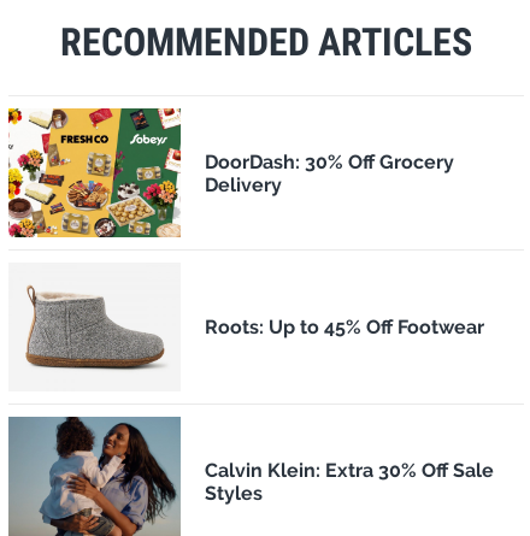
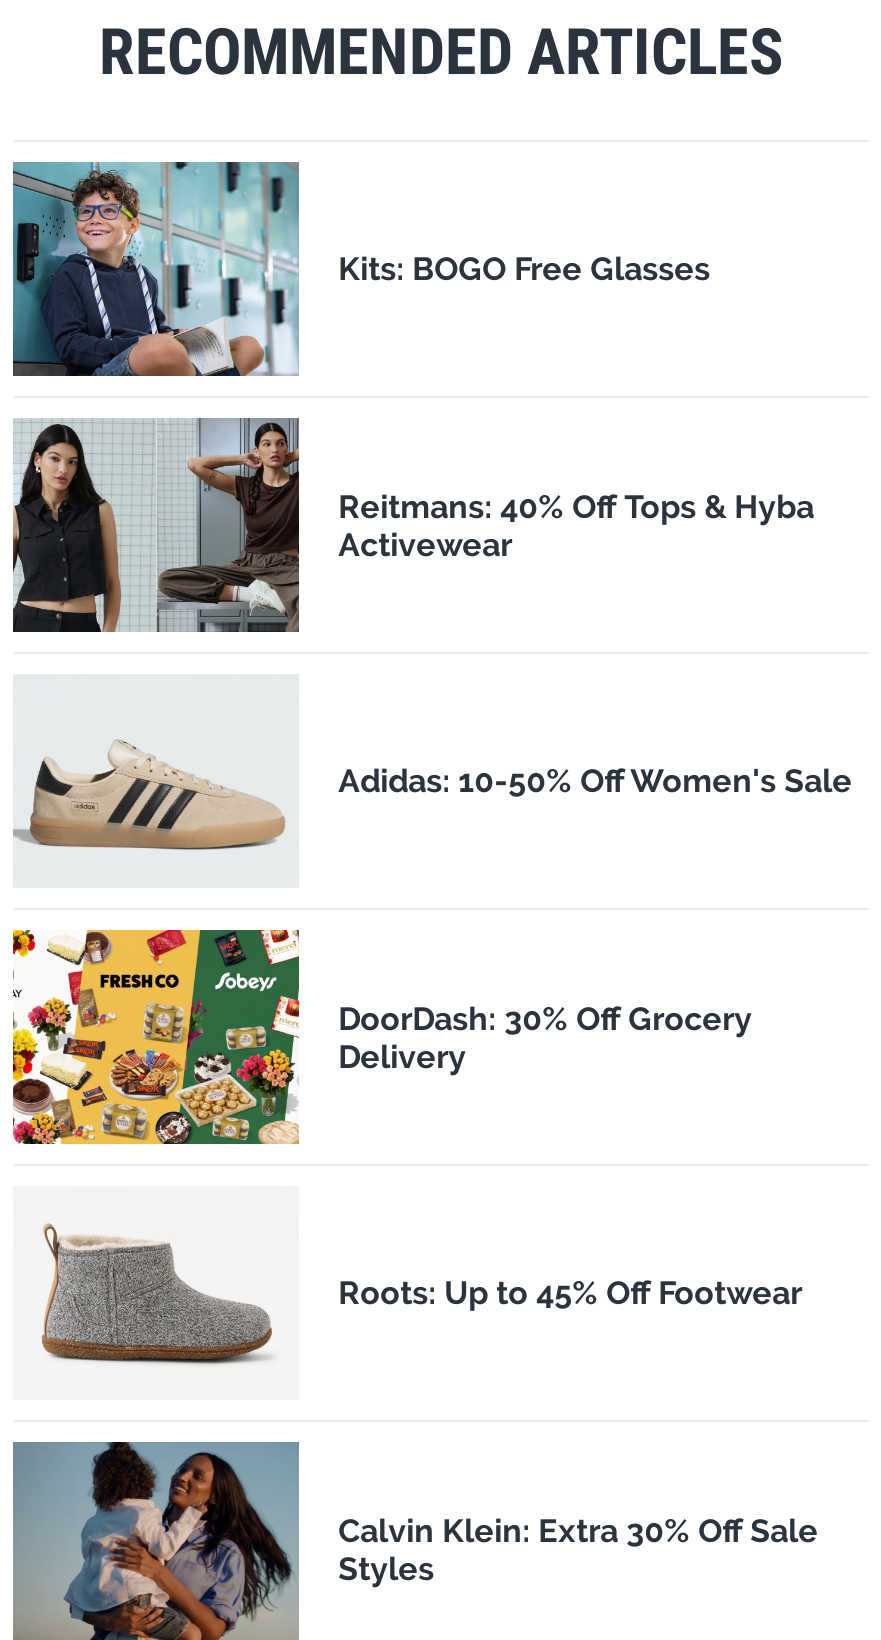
none -> [11,160,710,378] [image] | Kits: BOGO Free Glasses
none -> [11,416,814,634] [image] | Reitmans: 40% Off Tops & Hyba | Activewear
none -> [15,738,852,852] [image] | Adidas: 10-50% Off Women's Sale

